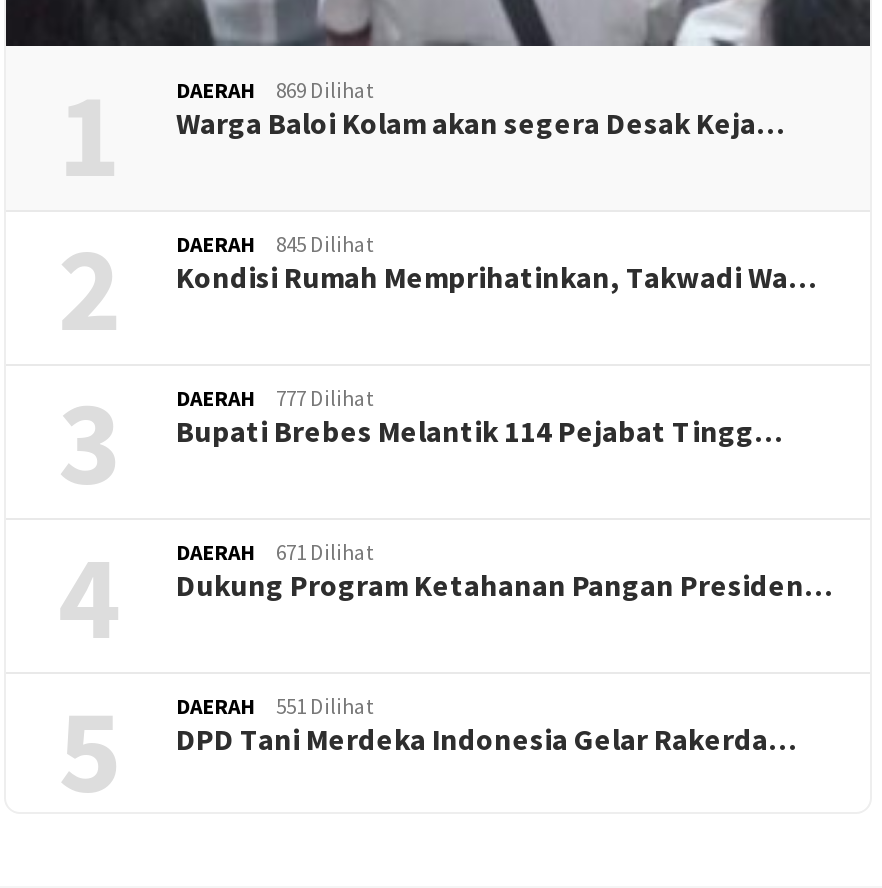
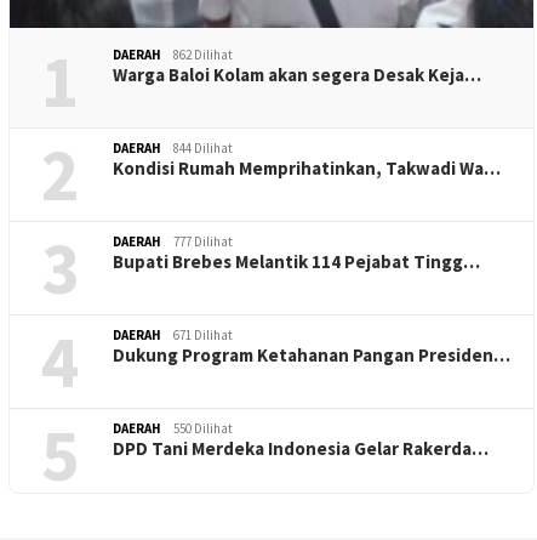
[176,77,374,105] DAERAH 869 Dilihat -> [113,47,233,64] DAERAH 862 Dilihat
[176,231,374,259] DAERAH 845 Dilihat -> [113,140,233,157] DAERAH 844 Dilihat
[176,693,374,721] DAERAH 551 Dilihat -> [113,420,233,437] DAERAH 550 Dilihat

